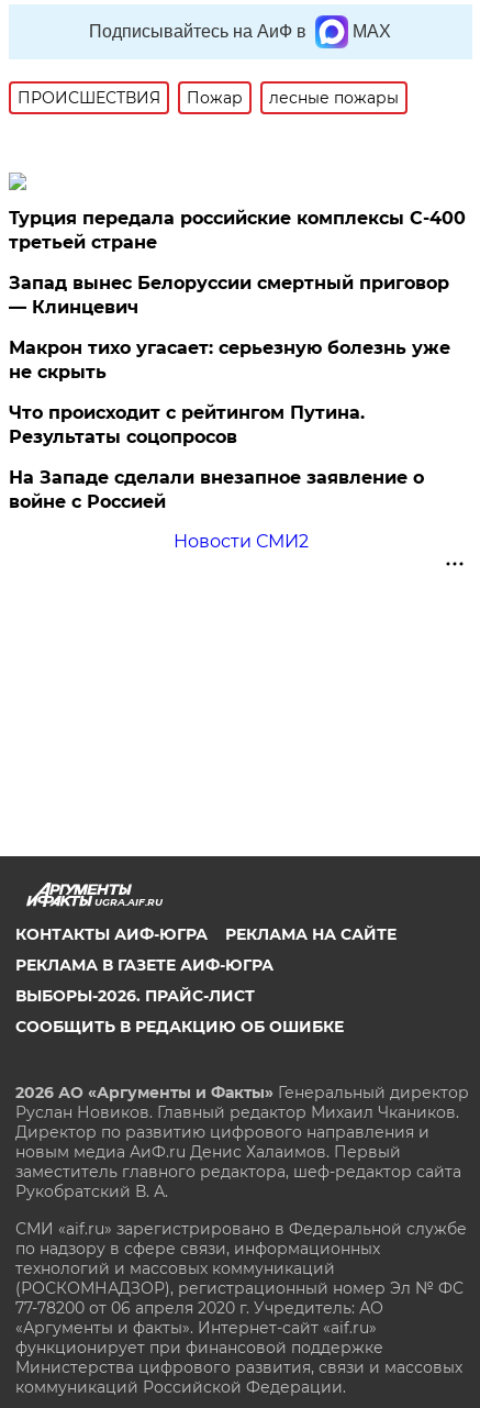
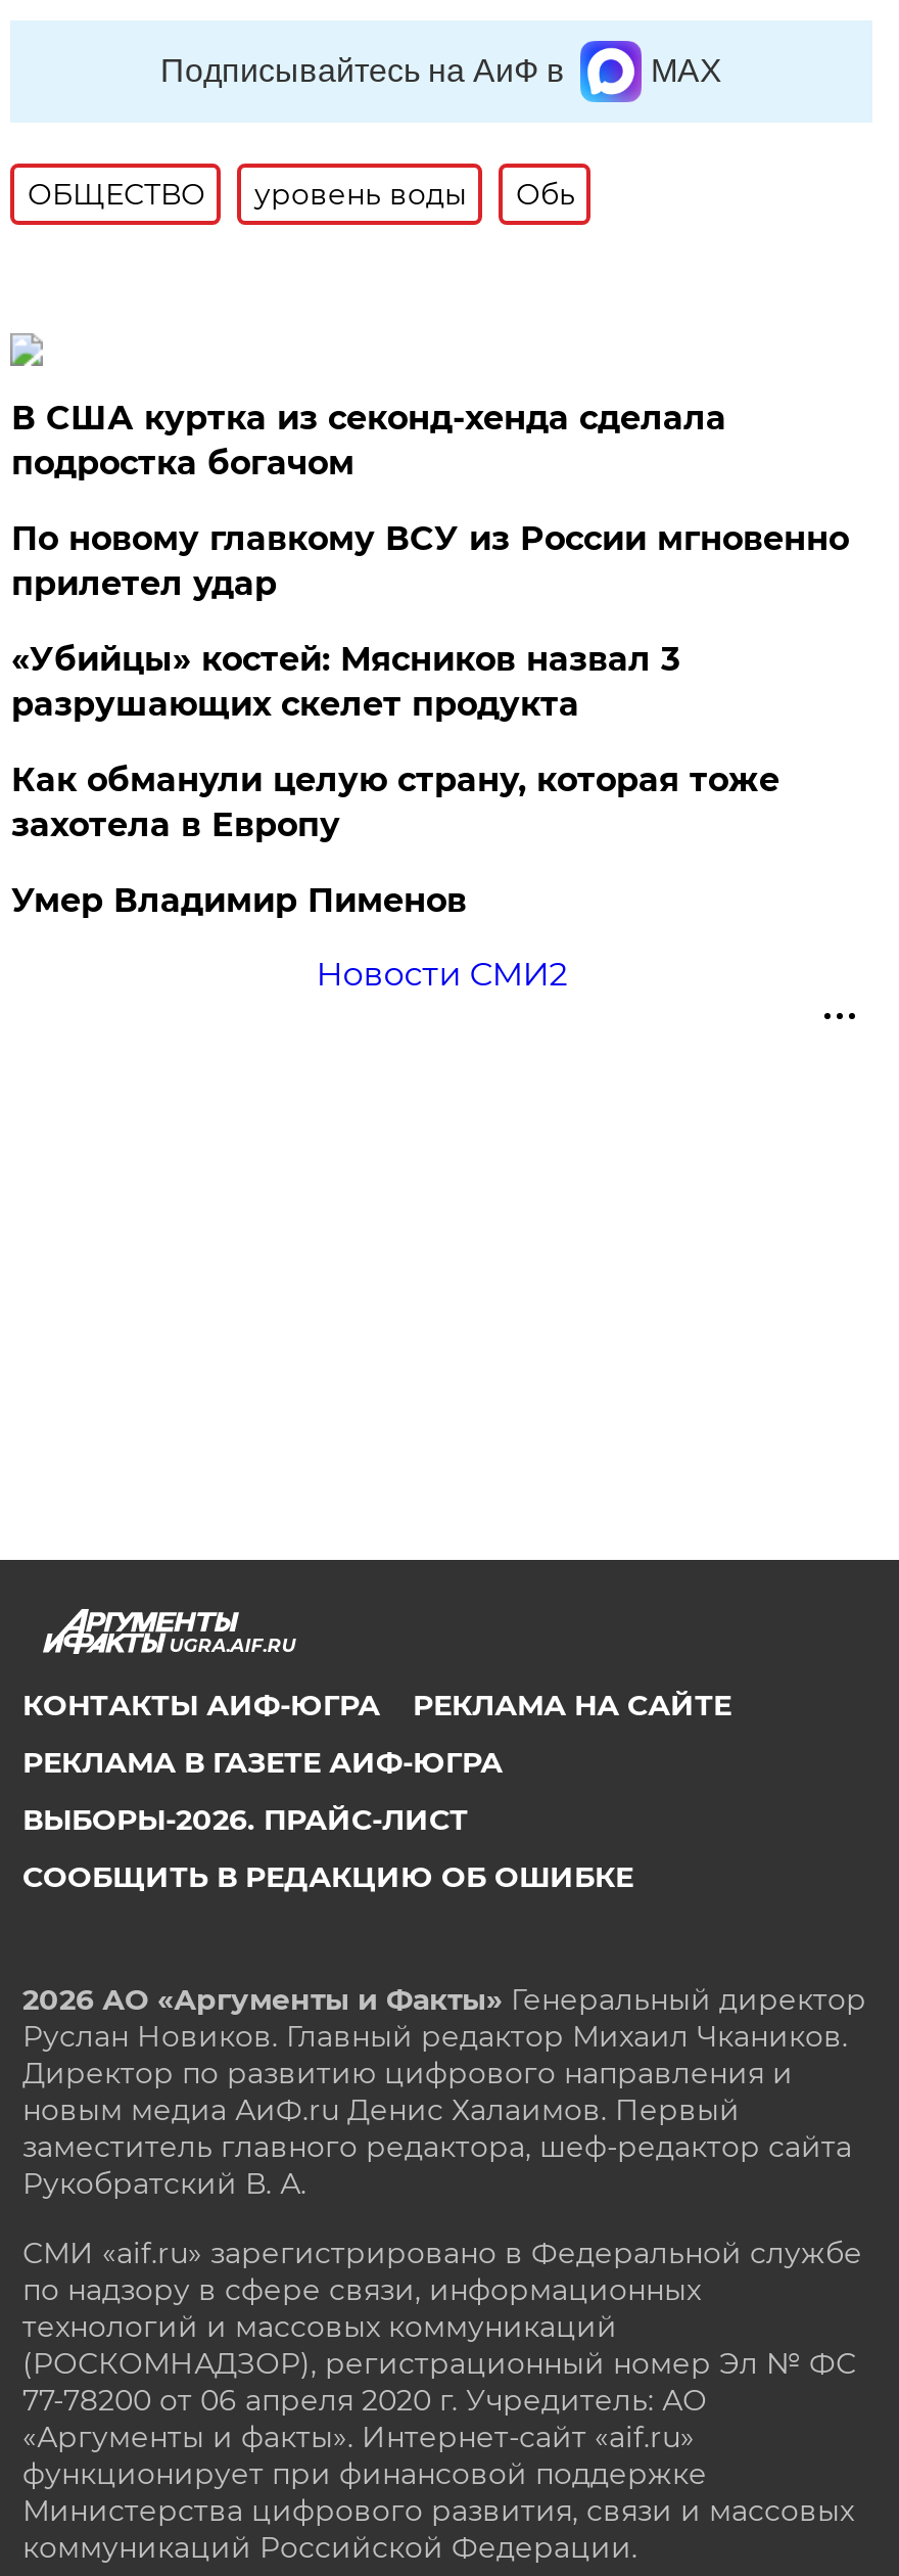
[18,88,399,108] ПРОИСШЕСТВИЯ | Пожар | лесные пожары -> [27,175,575,212] ОБЩЕСТВО | уровень воды | Обь
[9,208,466,253] Турция передала российские комплексы С-400 | третьей стране -> [11,398,726,482] В США куртка из секонд-хенда сделала | подростка богачом
[9,273,450,318] Запад вынес Белоруссии смертный приговор | — Клинцевич -> [11,519,849,603] По новому главкому ВСУ из России мгновенно | прилетел удар
[9,338,451,383] Макрон тихо угасает: серьезную болезнь уже | не скрыть -> [11,640,679,723] «Убийцы» костей: Мясников назвал 3 | разрушающих скелет продукта
[9,403,365,448] Что происходит с рейтингом Путина. | Результаты соцопросов -> [11,760,779,844] Как обманули целую страну, которая тоже | захотела в Европу
[9,467,424,513] На Западе сделали внезапное заявление о | войне с Россией -> [11,881,467,920] Умер Владимир Пименов

